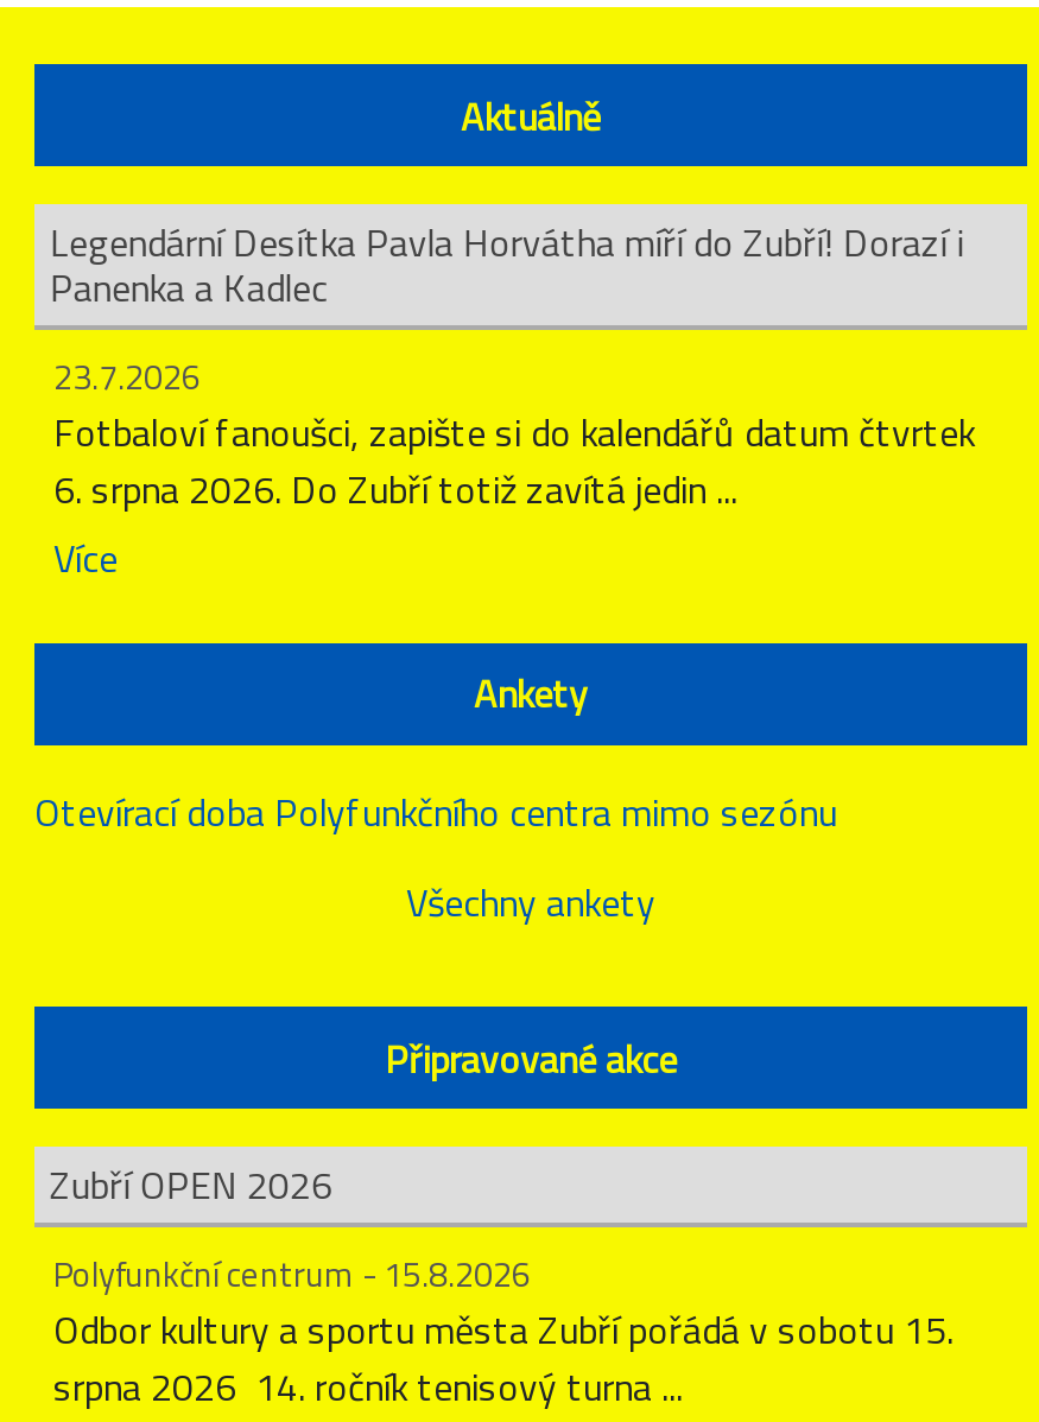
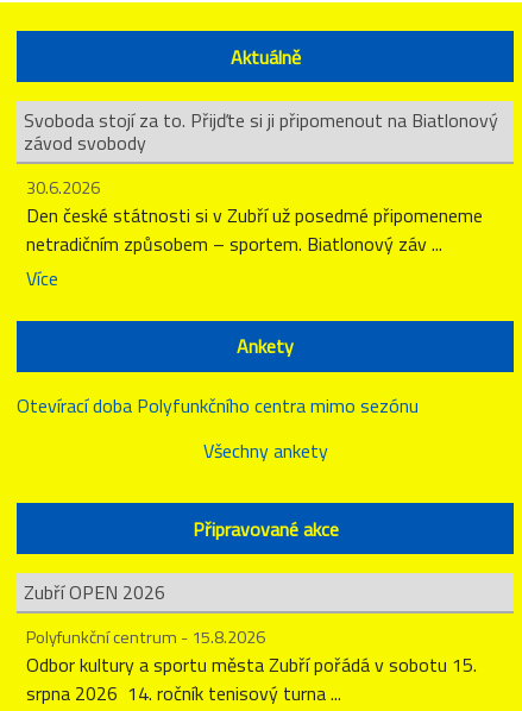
[50,213,964,315] Legendární Desítka Pavla Horvátha míří do Zubří! Dorazí i | Panenka a Kadlec -> [24,106,499,157] Svoboda stojí za to. Přijďte si ji připomenout na Biatlonový | závod svobody
[53,351,975,517] 23.7.2026 | Fotbaloví fanoušci, zapište si do kalendářů datum čtvrtek | 6. srpna 2026. Do Zubří totiž zavítá jedin ... -> [26,175,483,258] 30.6.2026 | Den české státnosti si v Zubří už posedmé připomeneme | netradičním způsobem – sportem. Biatlonový záv ...

